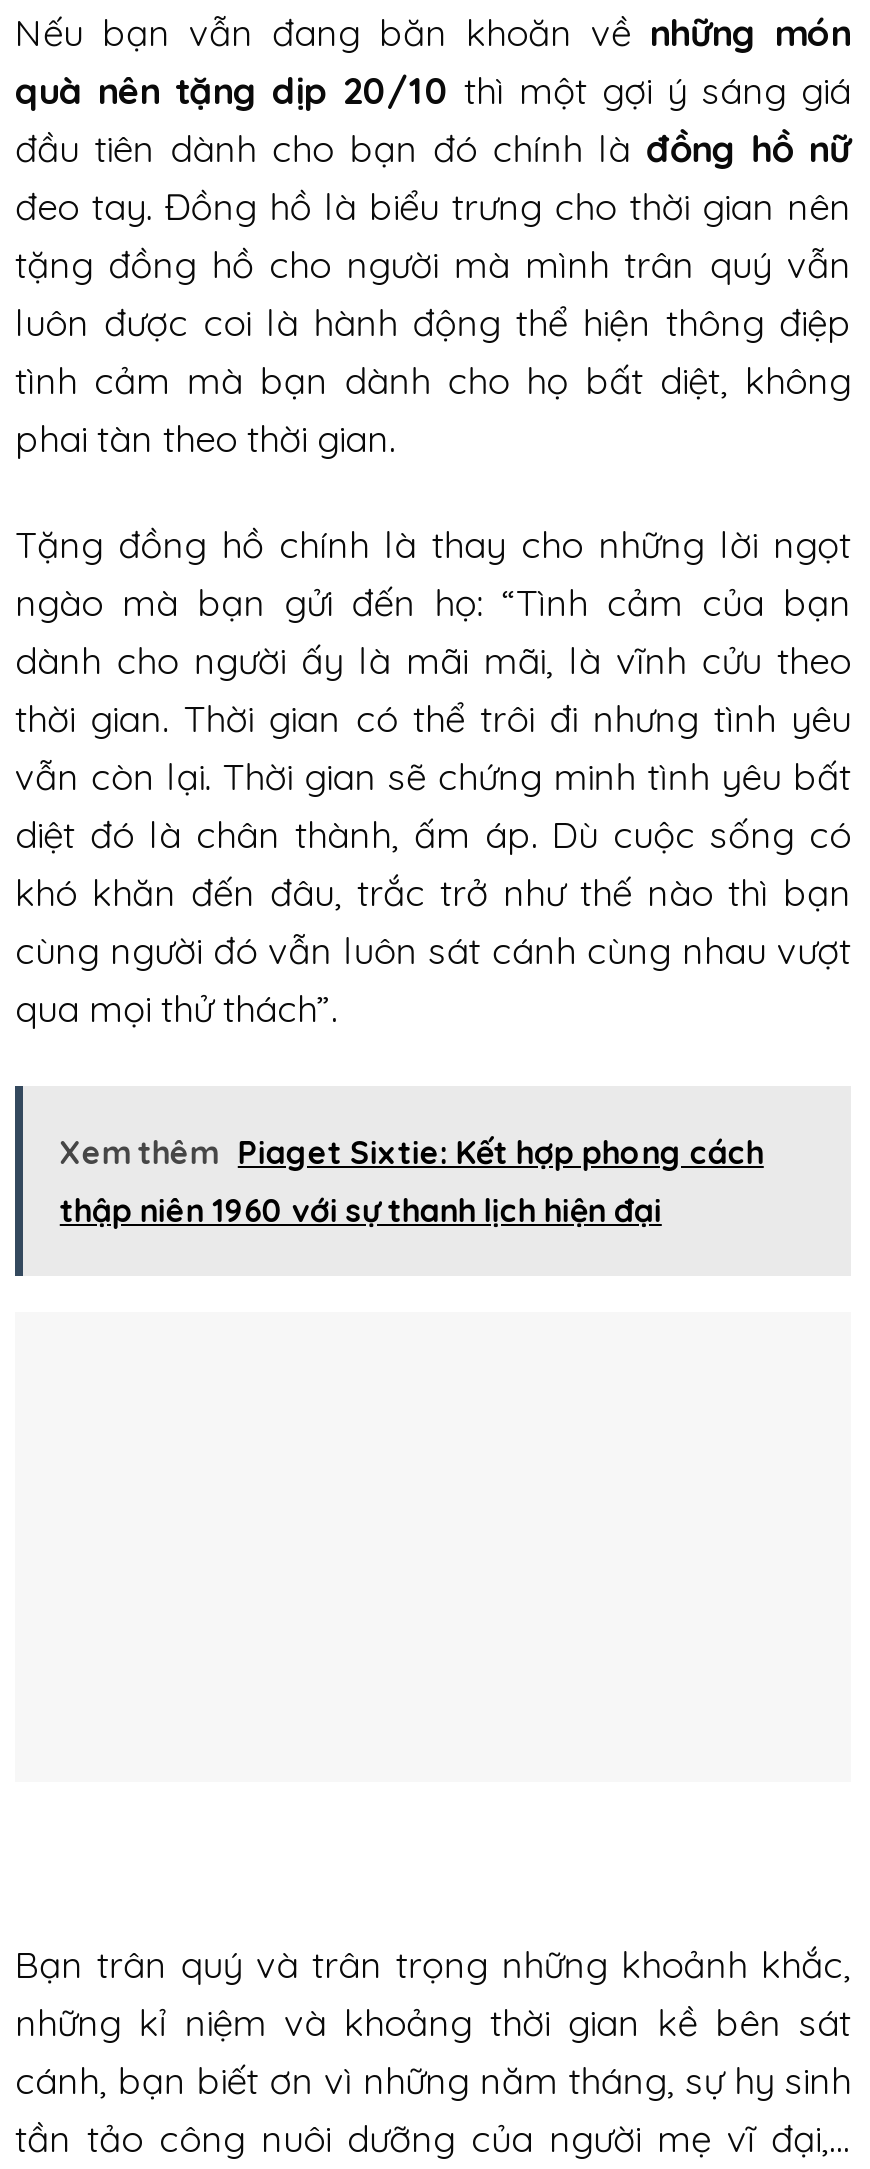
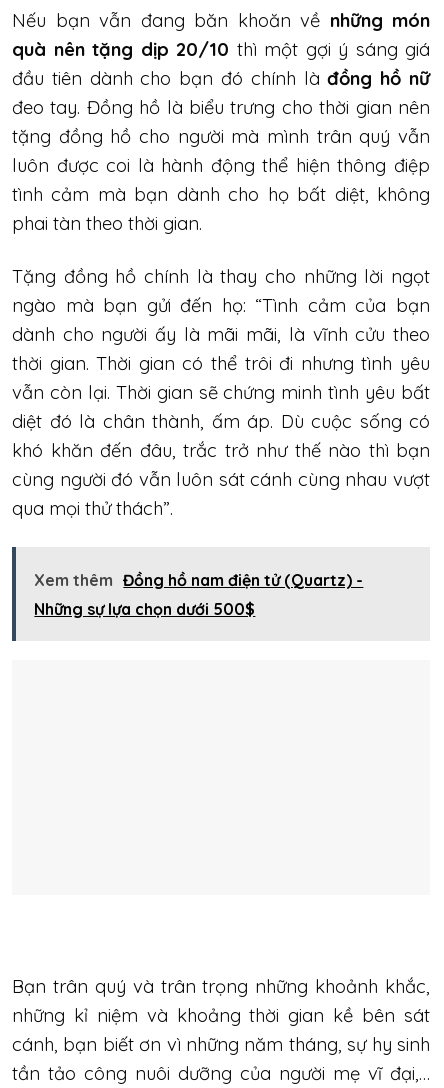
[60,1133,764,1231] Xem thêm Piaget Sixtie: Kết hợp phong cách | thập niên 1960 với sự thanh lịch hiện đại -> [34,570,363,619] Xem thêm Đồng hồ nam điện tử (Quartz) - | Những sự lựa chọn dưới 500$

